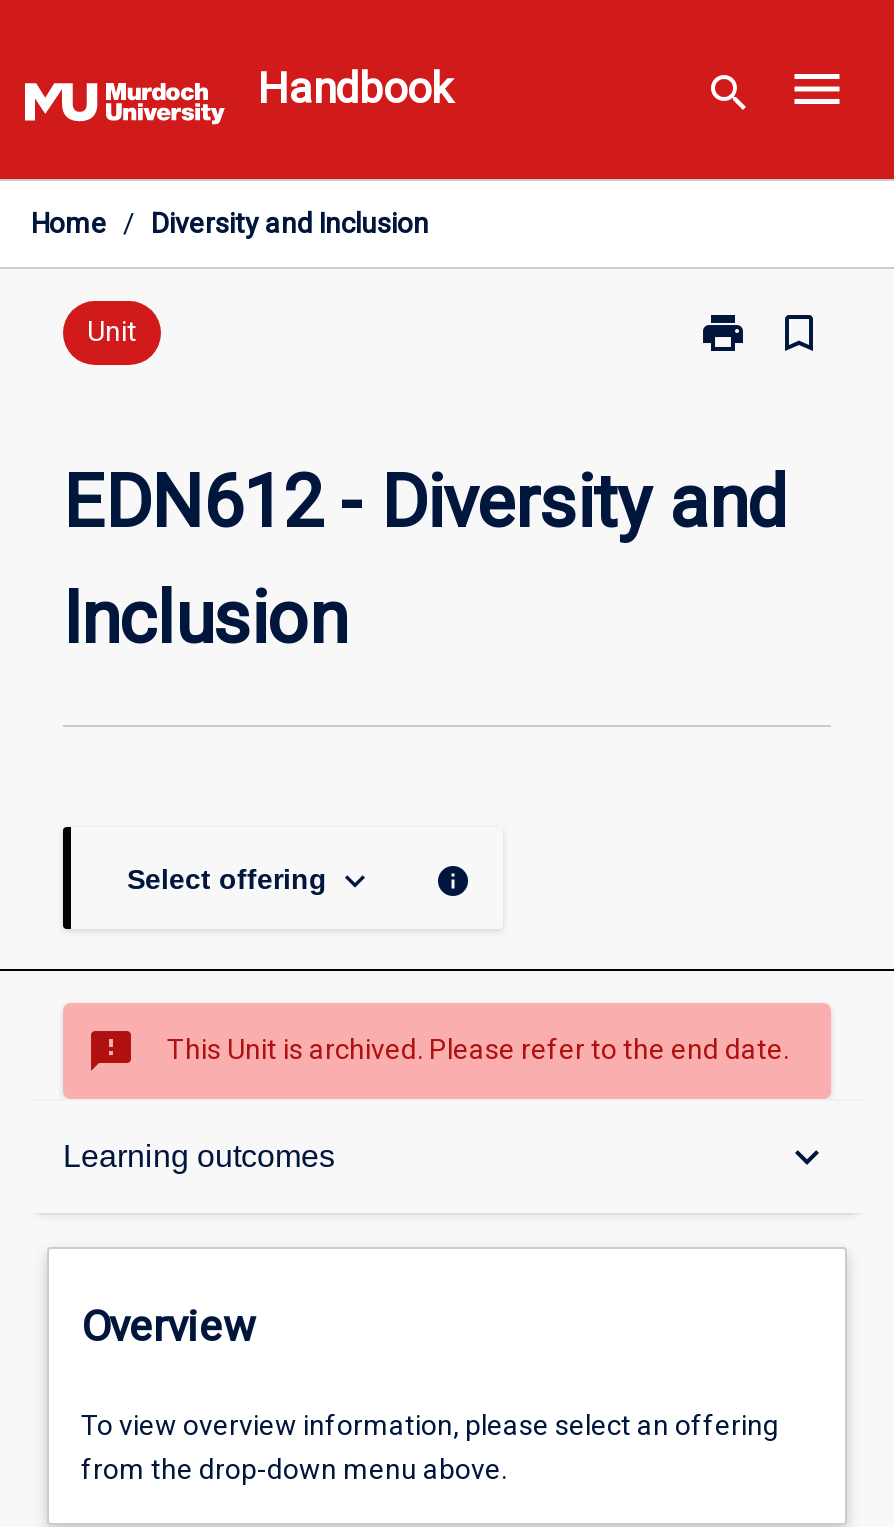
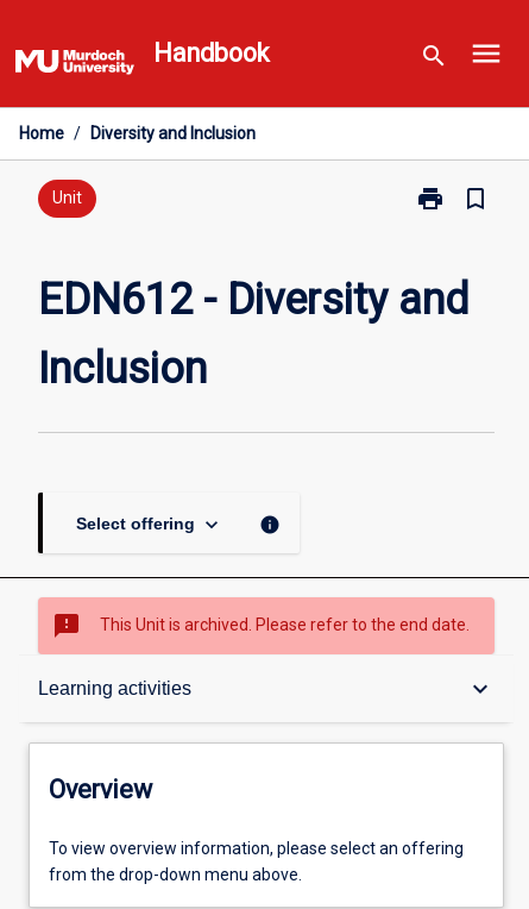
[63,1139,335,1173] Learning outcomes -> [38,678,191,698] Learning activities

